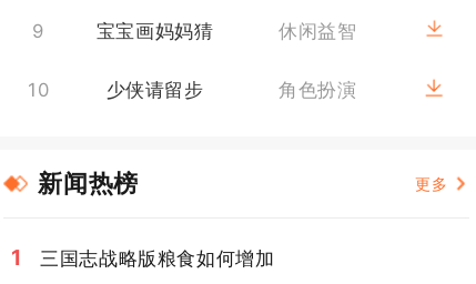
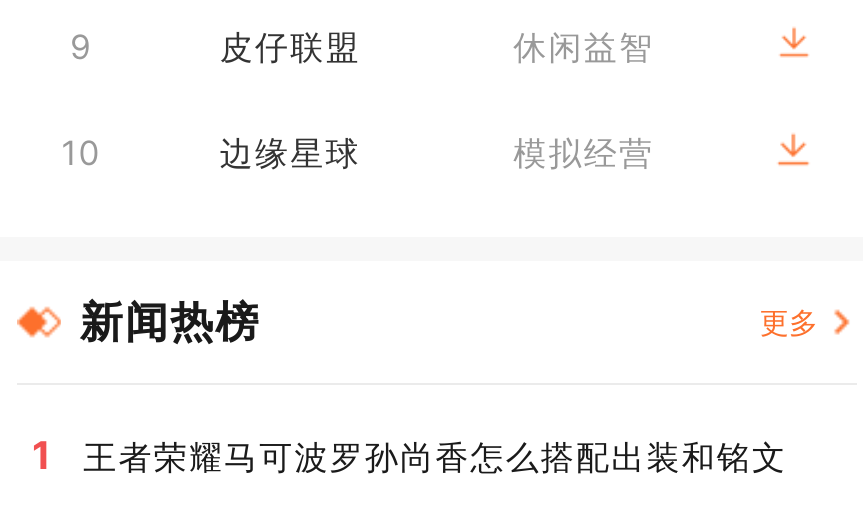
[96,20,213,42] 宝宝画妈妈猜 -> [220,26,361,66] 皮仔联盟
[106,79,357,101] 少侠请留步 | 角色扮演 -> [220,134,654,174] 边缘星球 | 模拟经营
[40,247,274,269] 三国志战略版粮食如何增加 -> [83,436,787,476] 王者荣耀马可波罗孙尚香怎么搭配出装和铭文

